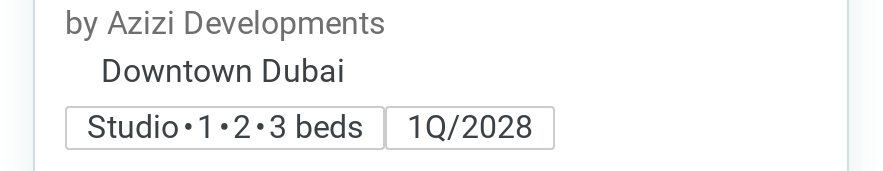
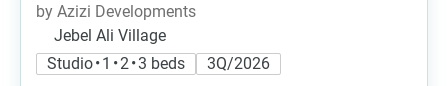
[101,52,345,90] Downtown Dubai -> [54,26,166,45] Jebel Ali Village
[87,108,533,146] Studio • 1 • 2 • 3 beds 1Q/2028 -> [47,54,270,73] Studio • 1 • 2 • 3 beds 3Q/2026

